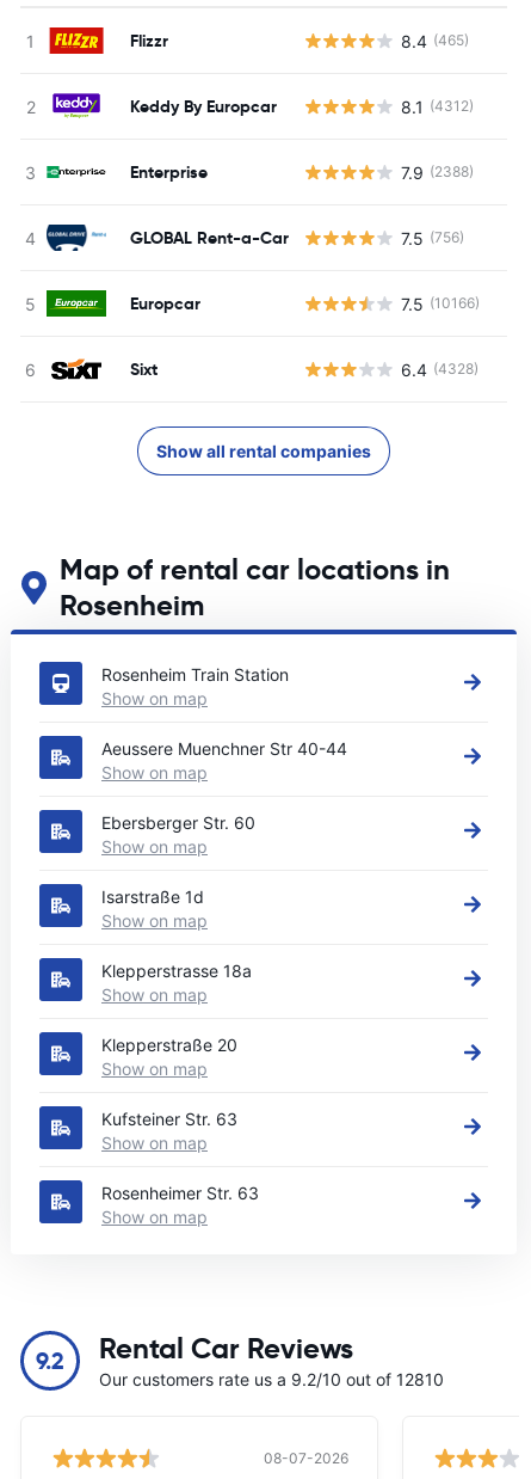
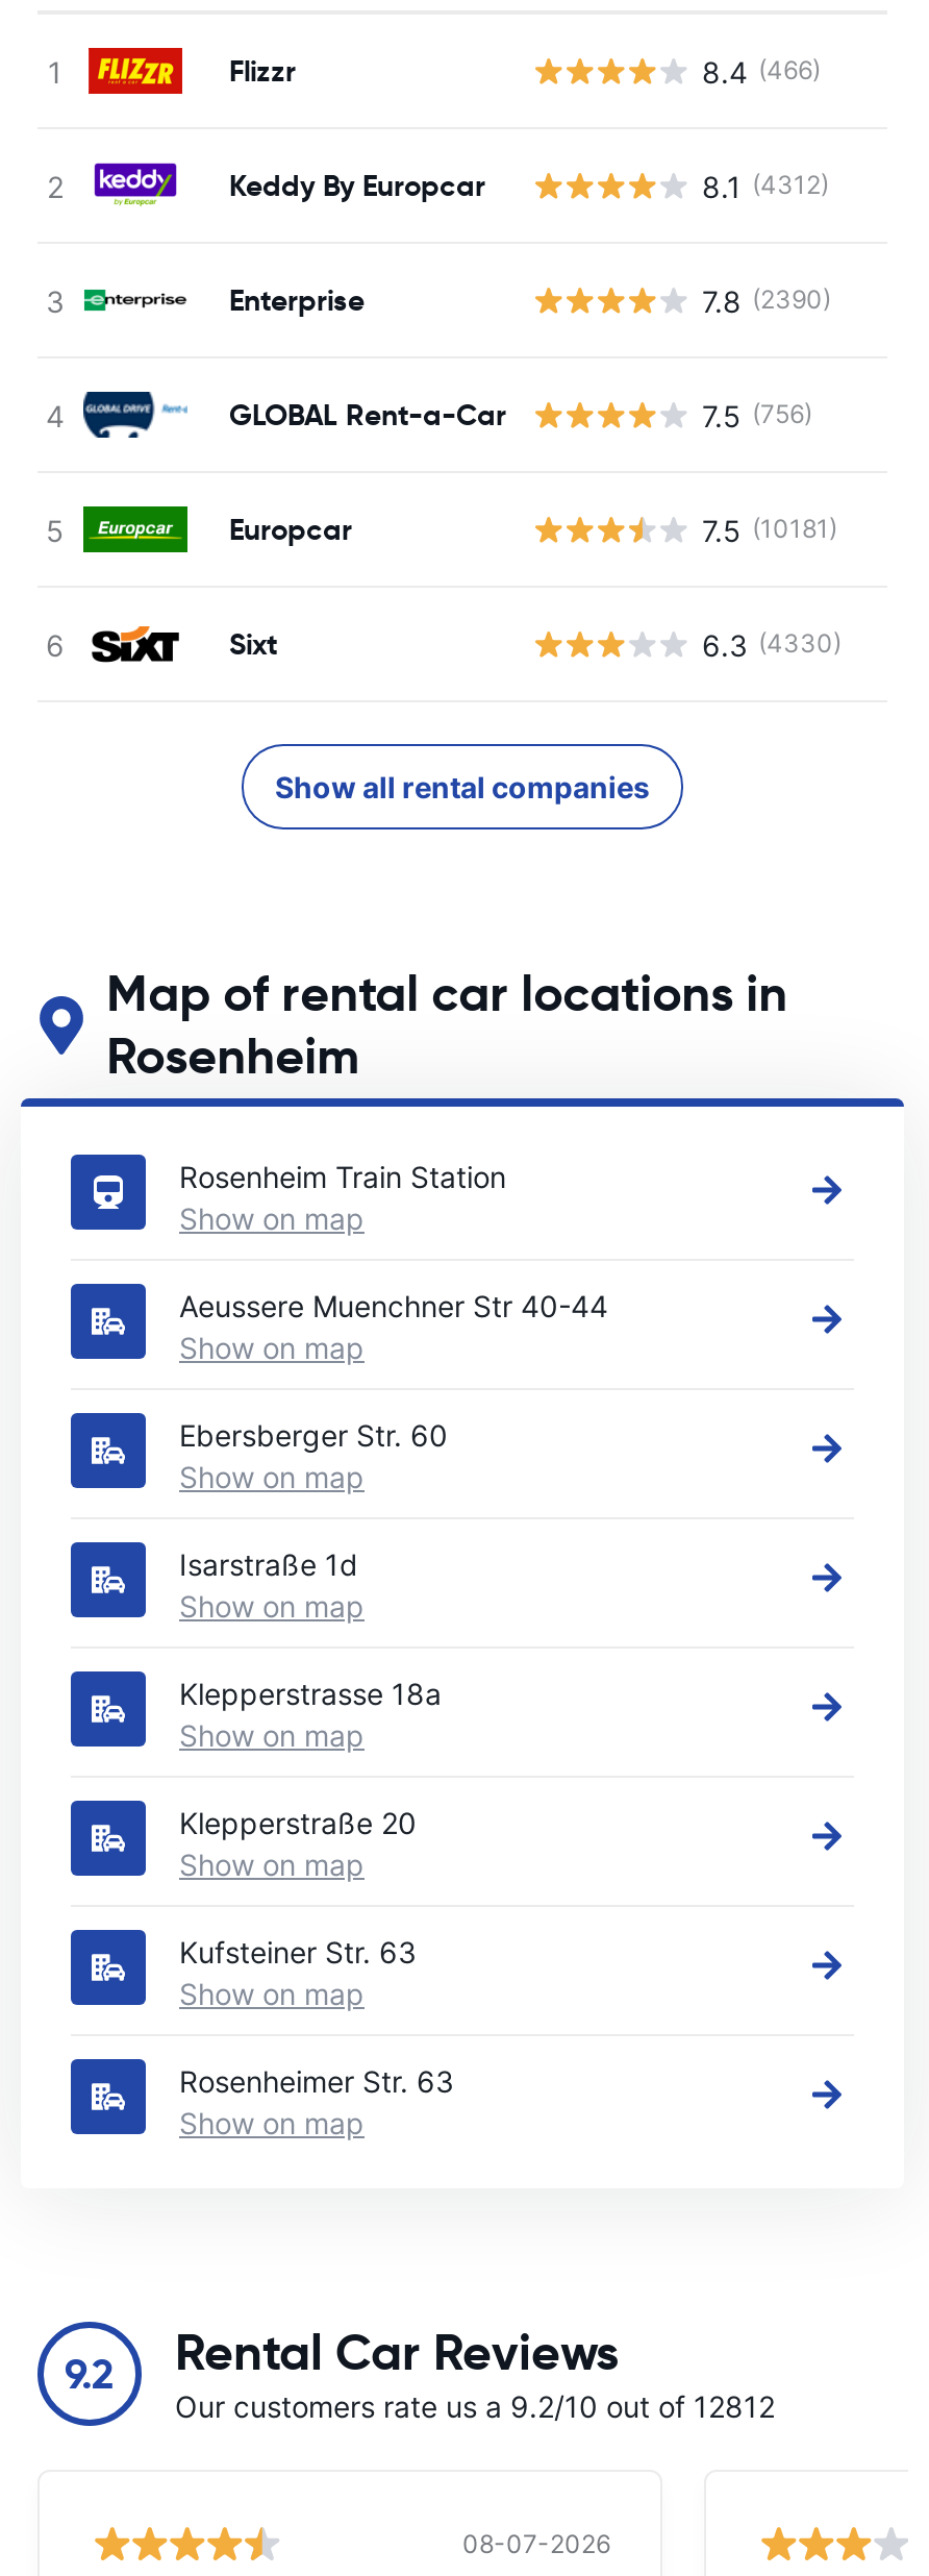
[401,30,469,51] 8.4 (465) -> [702,53,821,89] 8.4 (466)
[401,162,474,182] 7.9 (2388) -> [702,282,831,318] 7.8 (2390)
[401,293,480,314] 7.5 (10166) -> [702,512,837,547] 7.5 (10181)
[401,359,478,379] 6.4 (4328) -> [702,626,842,662] 6.3 (4330)
[99,1369,444,1389] Our customers rate us a 9.2/10 out of 12810 -> [175,2388,775,2424] Our customers rate us a 9.2/10 out of 12812

